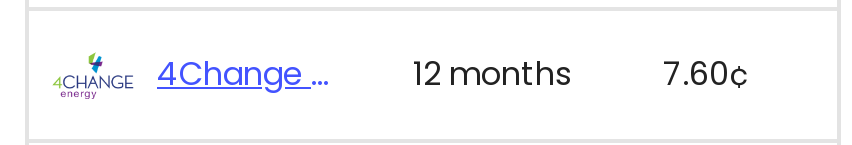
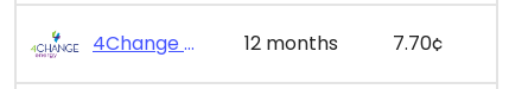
[663,51,749,97] 7.60¢ -> [393,30,444,57] 7.70¢

